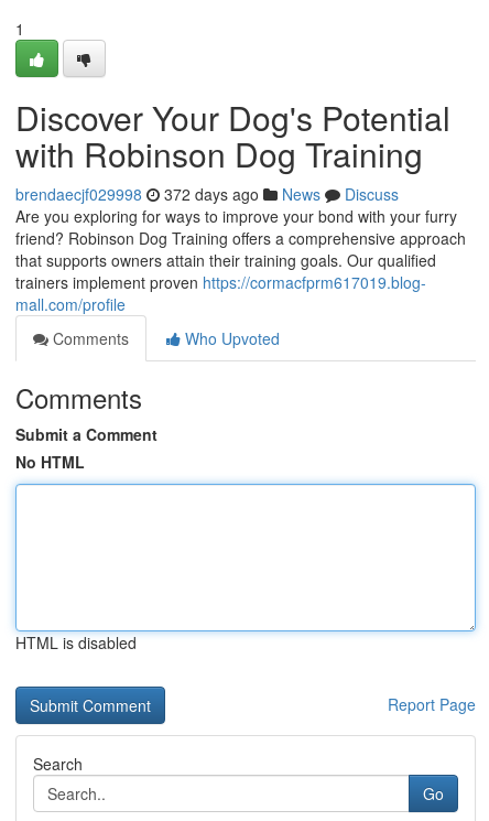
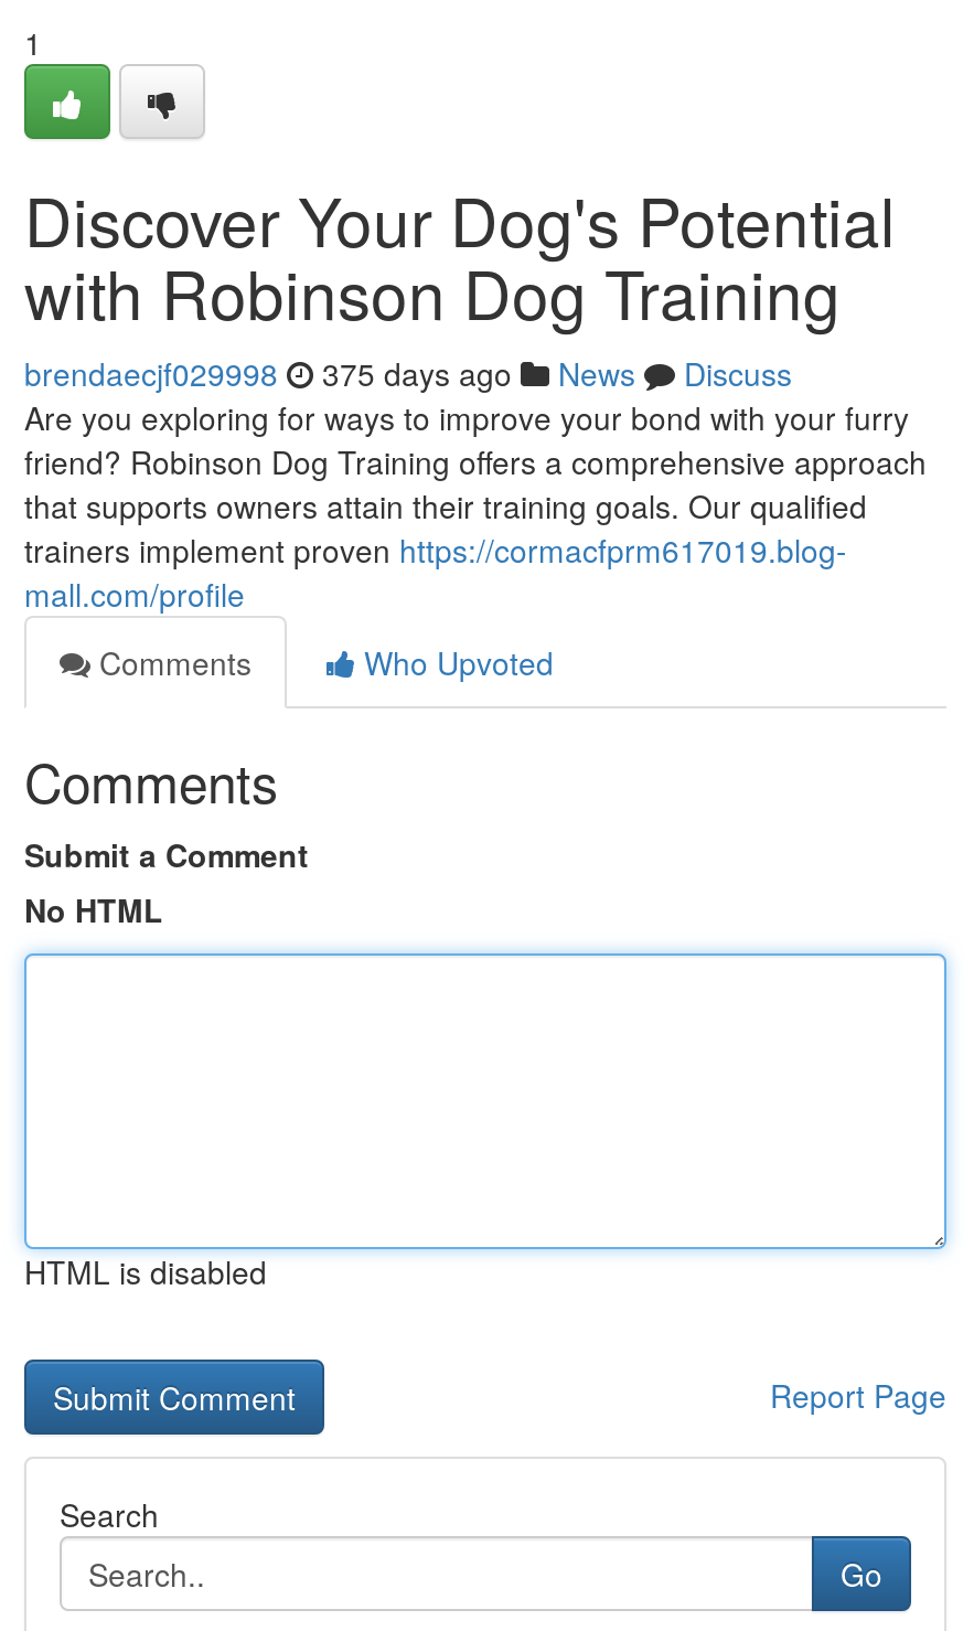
[15,183,399,205] brendaecjf029998 372 days ago News Discuss -> [24,351,792,395] brendaecjf029998 375 days ago News Discuss

